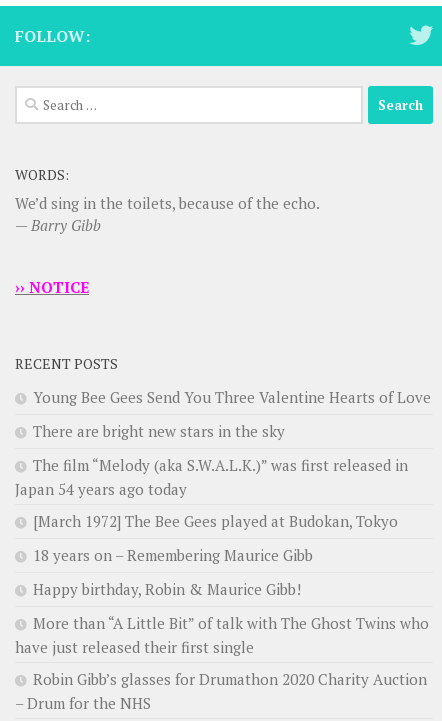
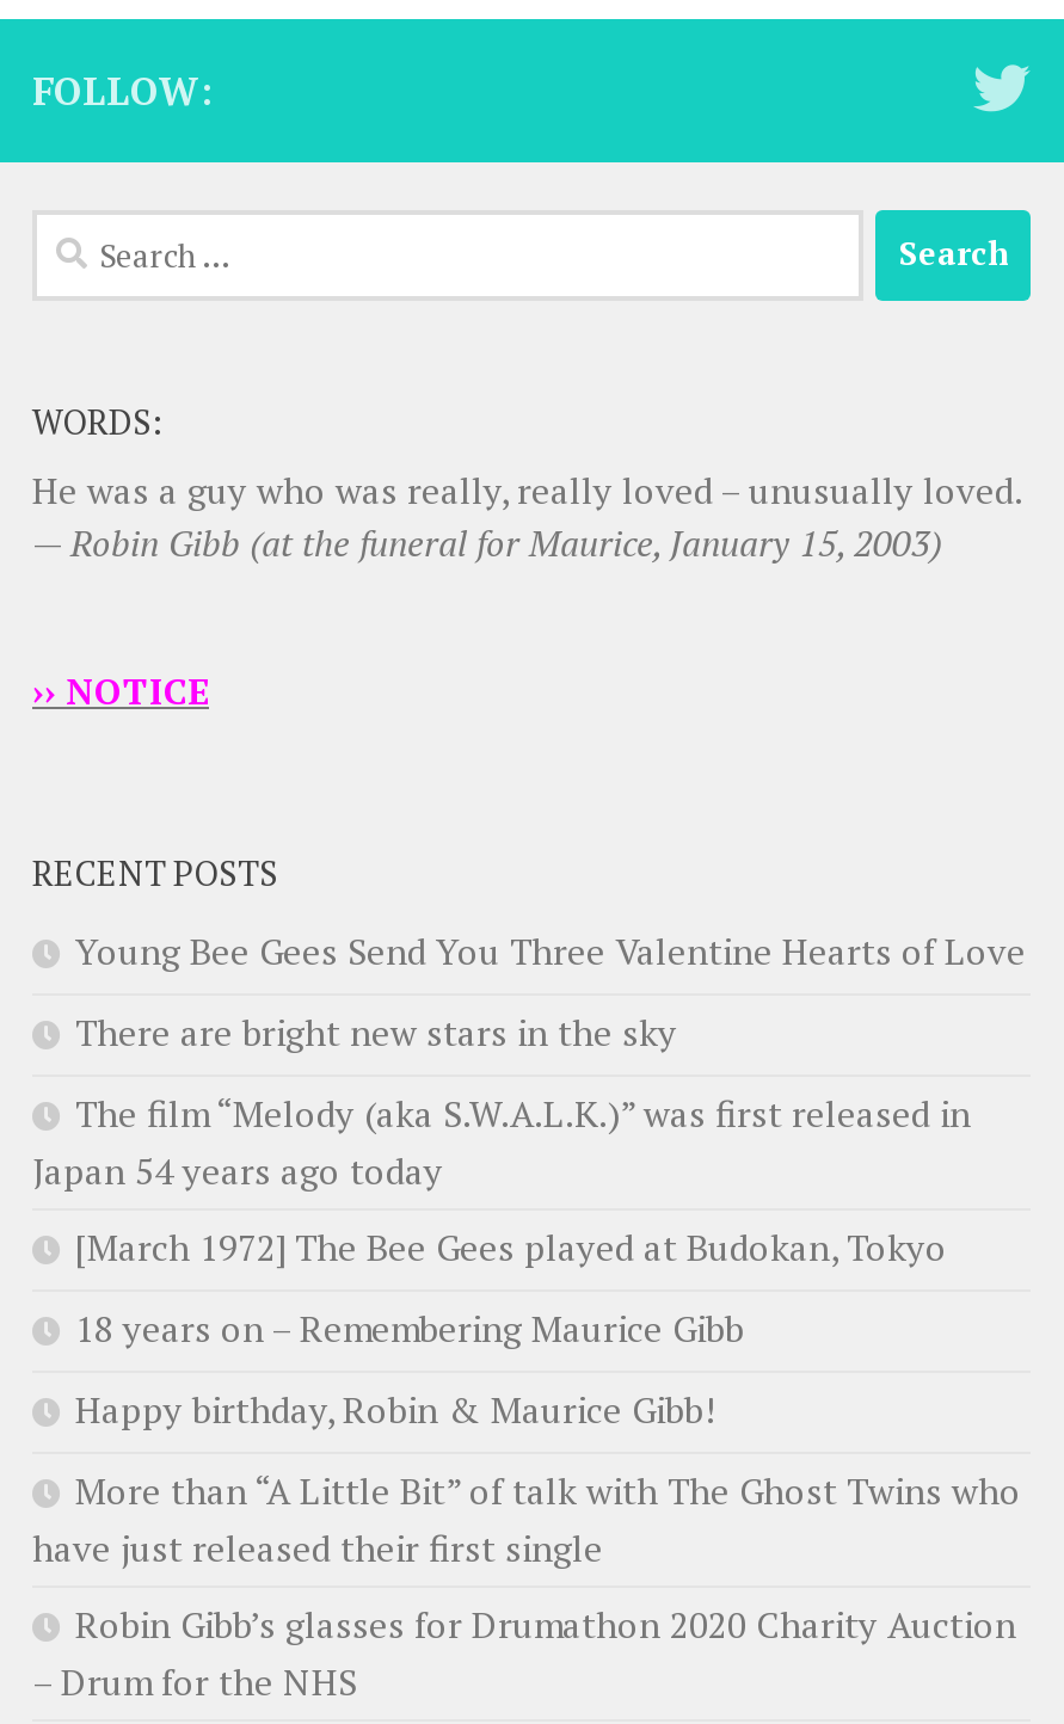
[15,193,320,235] We’d sing in the toilets, because of the echo. | — Barry Gibb -> [32,465,1023,565] He was a guy who was really, really loved – unusually loved. | — Robin Gibb (at the funeral for Maurice, January 15, 2003)

